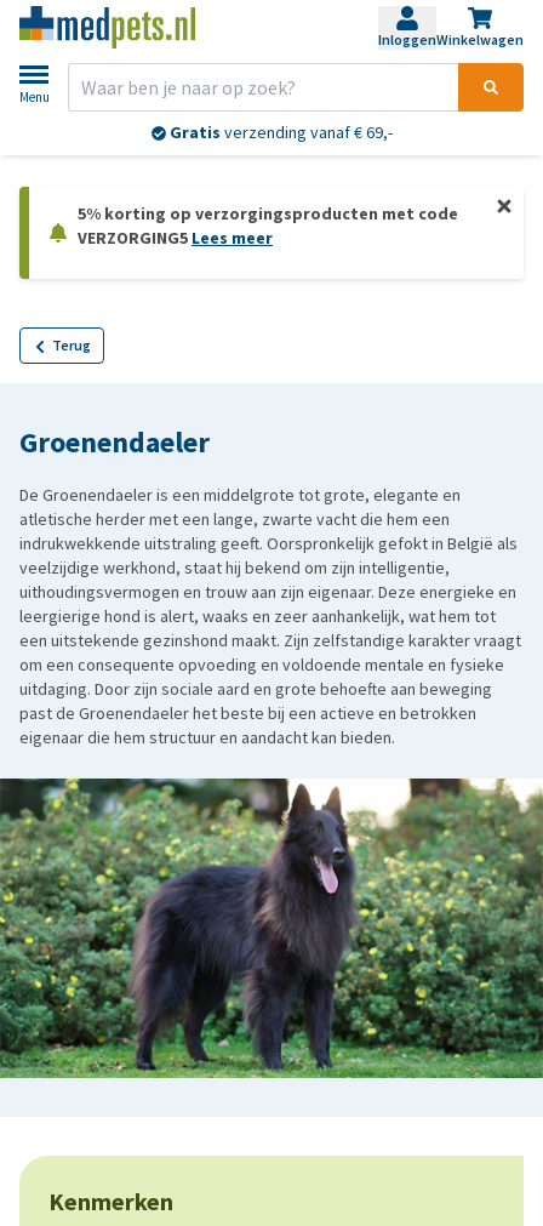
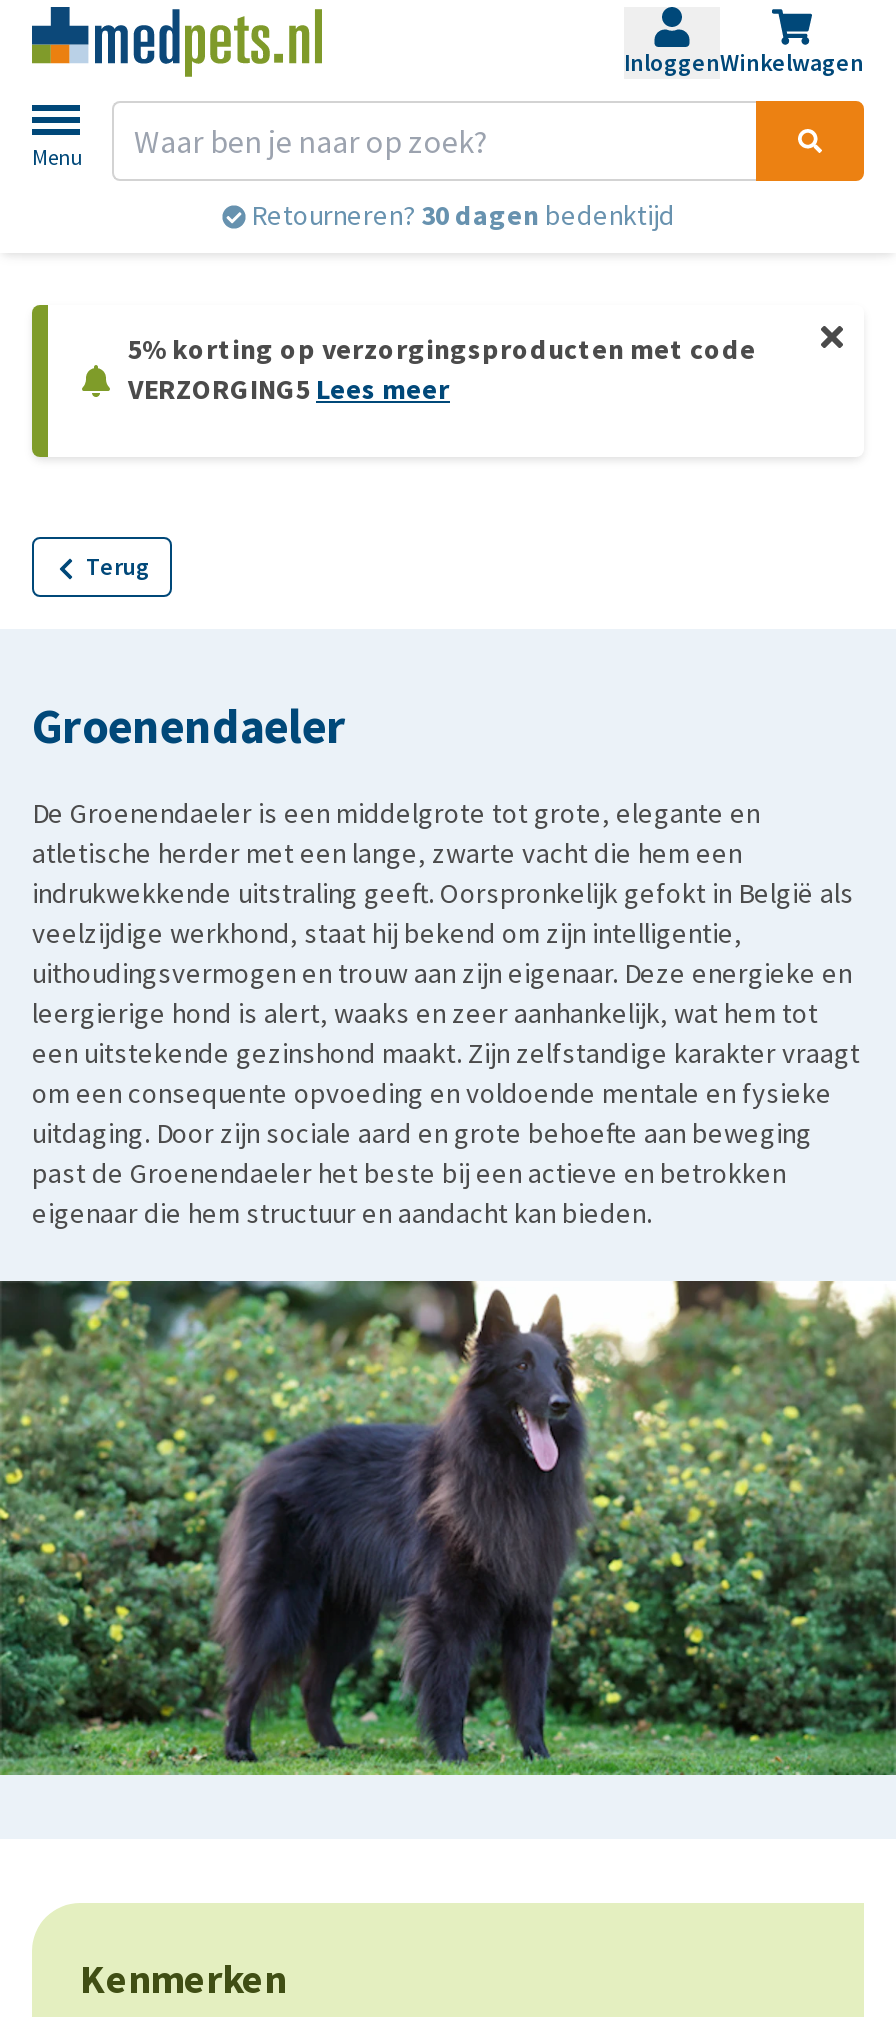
[169,122,392,143] Gratis verzending vanaf € 69,- -> [245,198,675,234] Retourneren? 30 dagen bedenktijd

